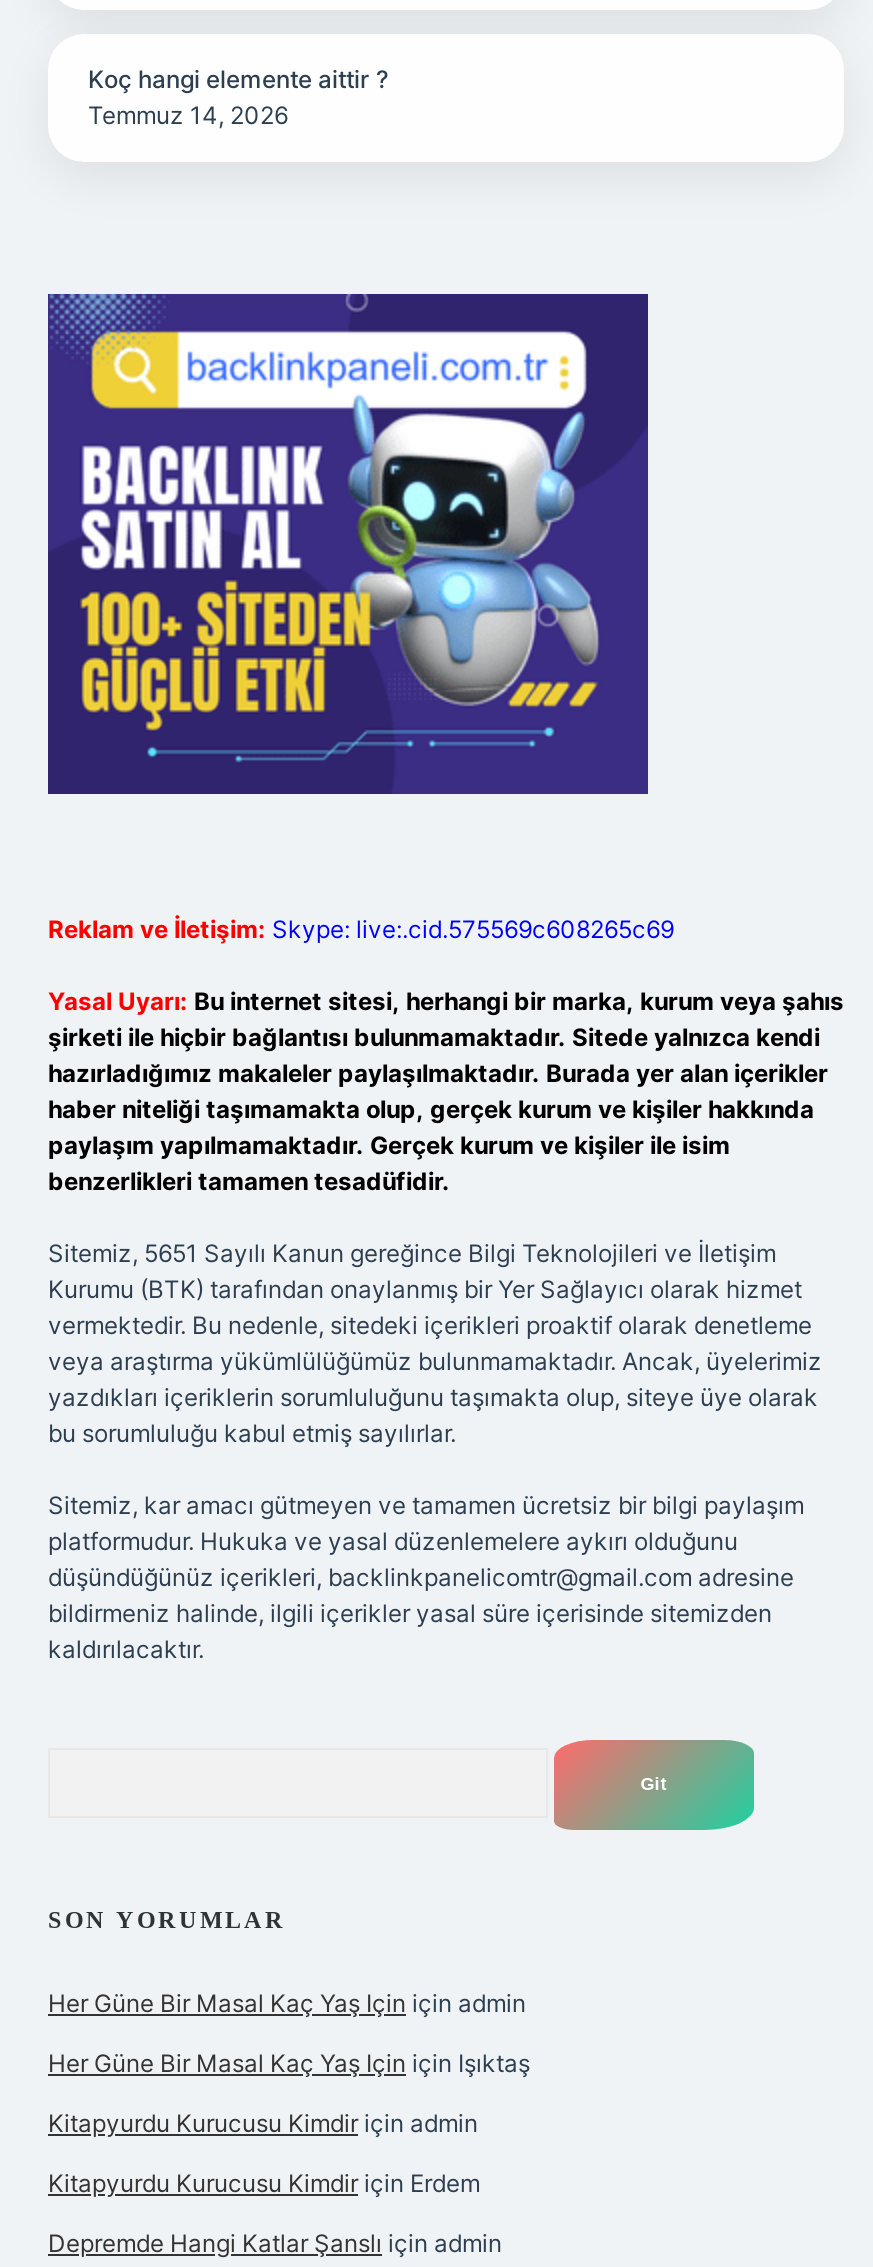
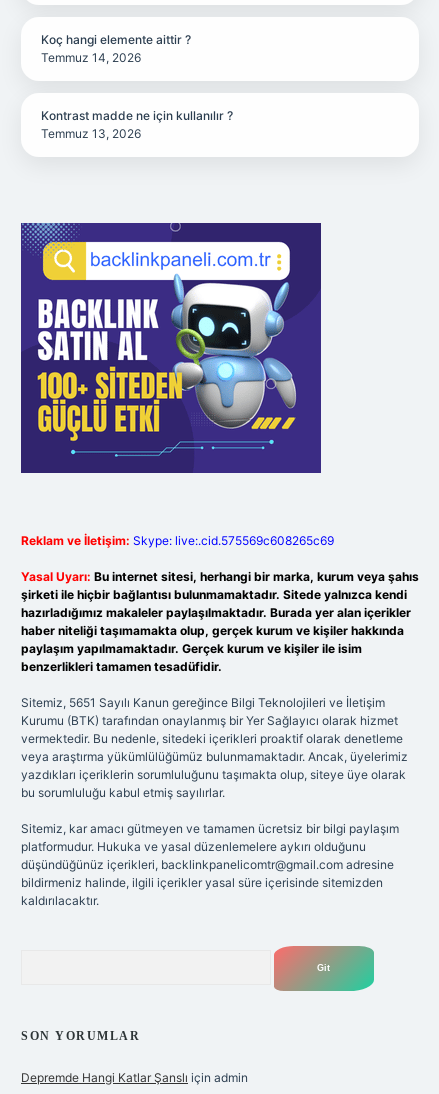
none -> [41,108,233,141] Kontrast madde ne için kullanılır ? | Temmuz 13, 2026
moved [46,290,170,384] -> [20,221,82,268]: [image]
moved [74,410,602,724] -> [34,281,298,438]: [image]
moved [48,914,844,1934] -> [21,533,419,1043]: [image] | Reklam ve İletişim: Skype: live:.cid.575569c608265c69 | Yasal Uyarı: Bu internet sitesi, herhangi bir marka, kurum veya şahıs | ... | kaldırılacaktır. | SON YORUMLAR
[48,1988,530,2198] Her Güne Bir Masal Kaç Yaş Için için admin | Her Güne Bir Masal Kaç Yaş Için için Işıktaş | Kitapyurdu Kurucusu Kimdir için admin | Kitapyurdu Kurucusu Kimdir için Erdem -> none

